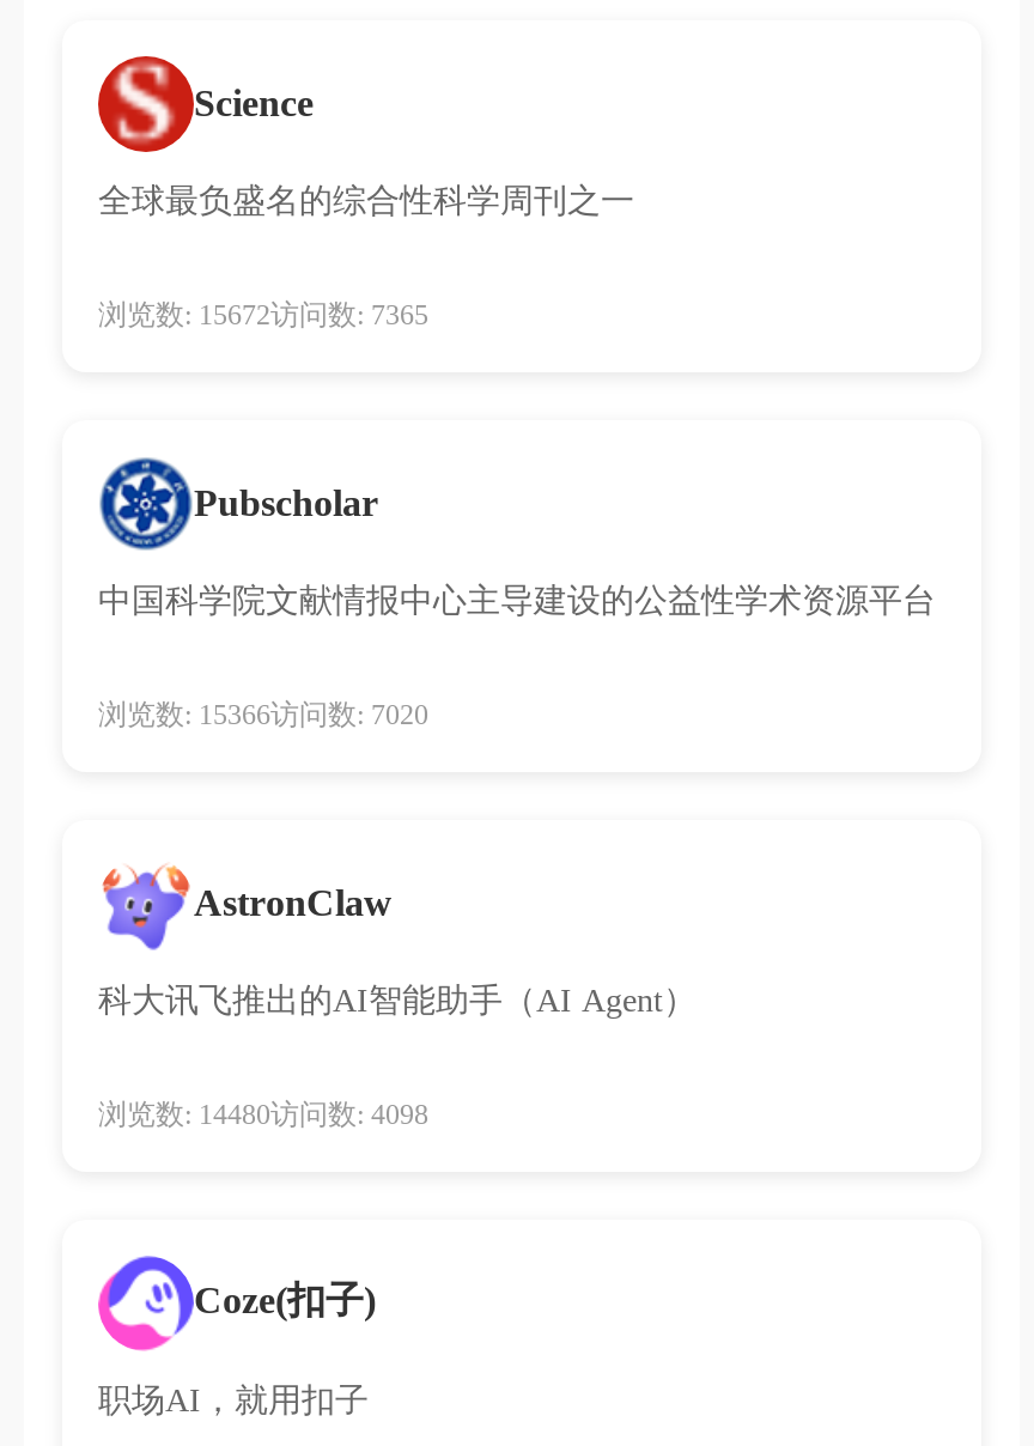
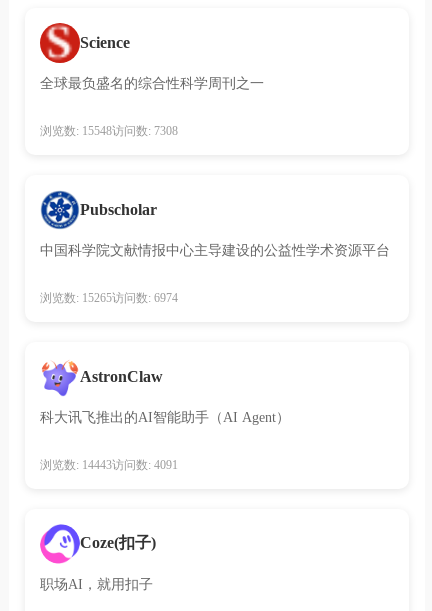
[98,298,428,331] 浏览数: 15672访问数: 7365 -> [40,124,178,138] 浏览数: 15548访问数: 7308
[98,697,428,731] 浏览数: 15366访问数: 7020 -> [40,291,178,305] 浏览数: 15265访问数: 6974
[98,1097,428,1131] 浏览数: 14480访问数: 4098 -> [40,458,178,472] 浏览数: 14443访问数: 4091

